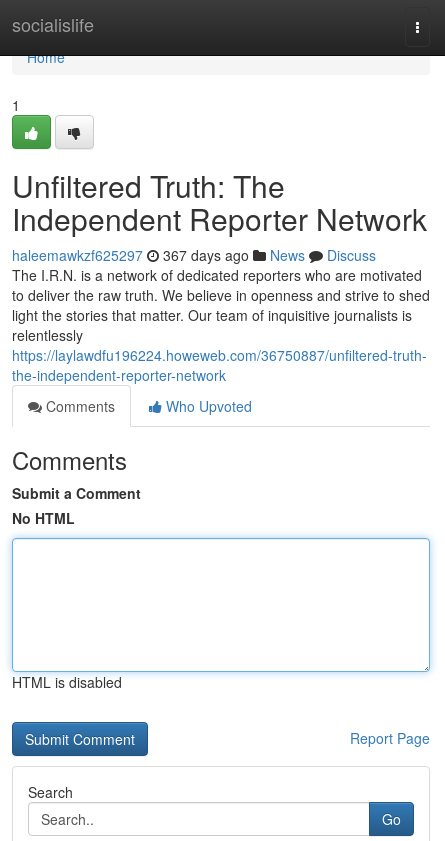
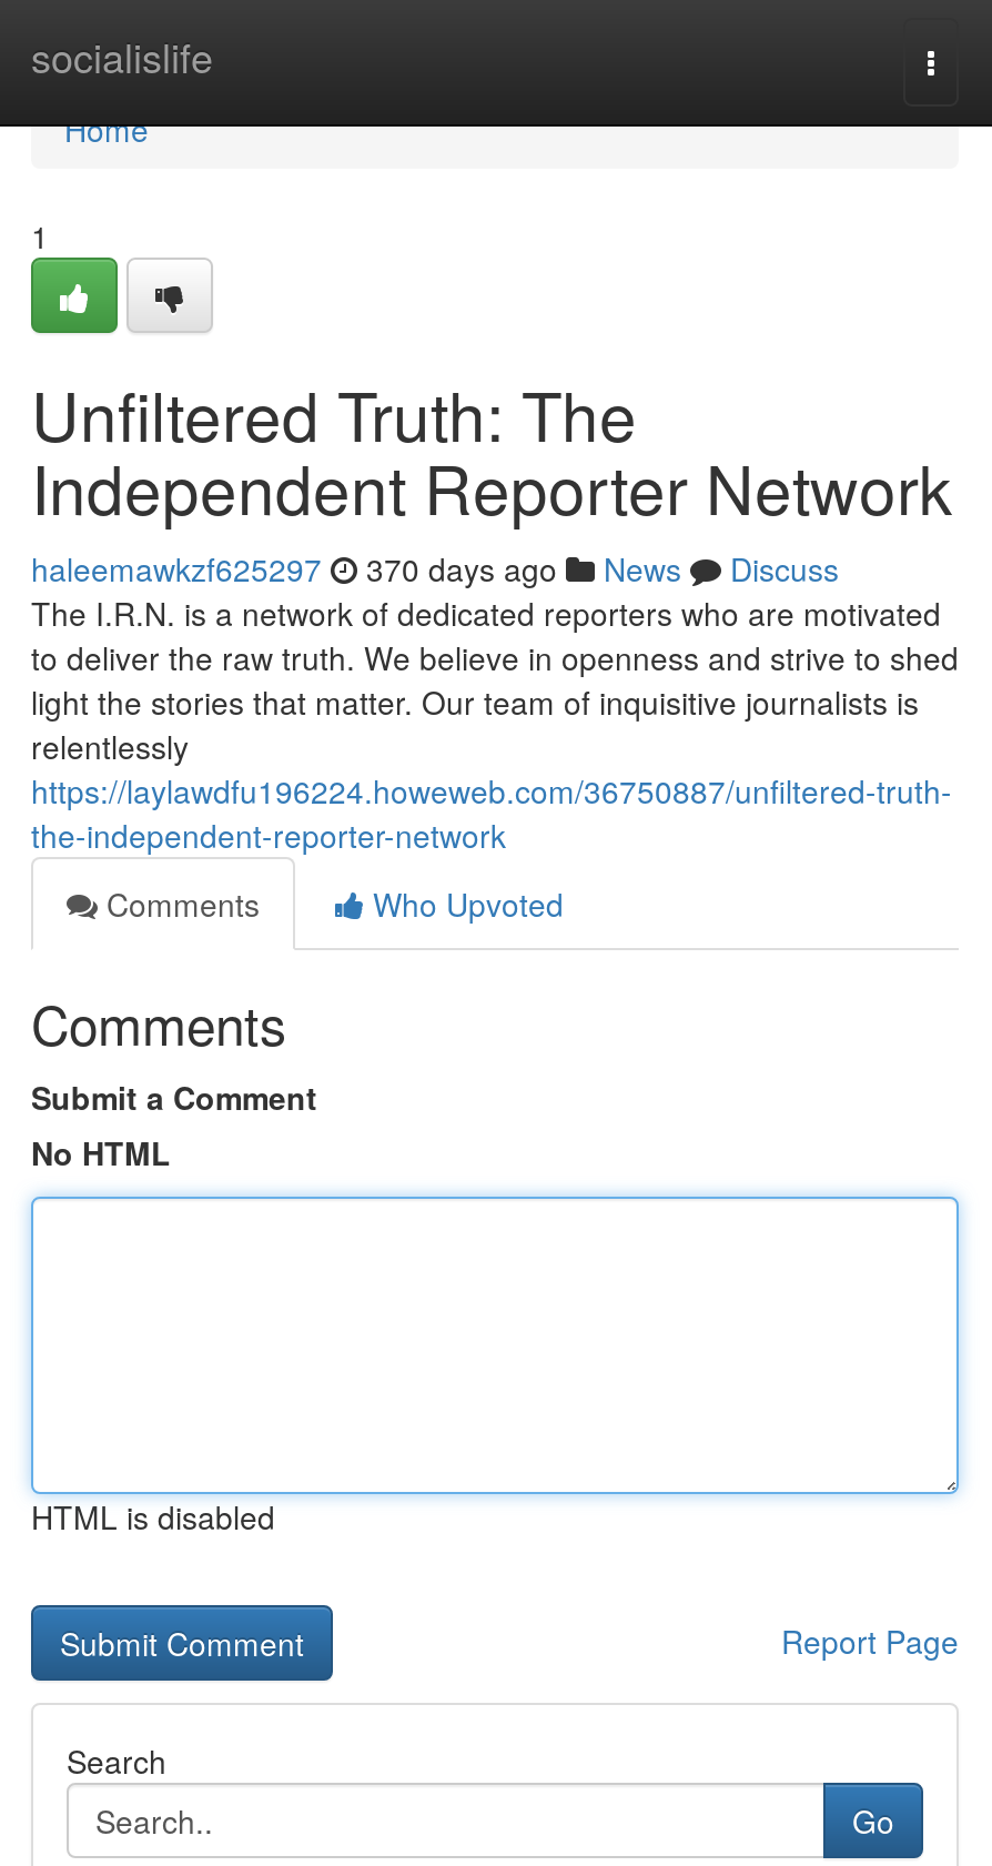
[12,245,376,265] haleemawkzf625297 367 days ago News Discuss -> [31,546,839,591] haleemawkzf625297 370 days ago News Discuss

